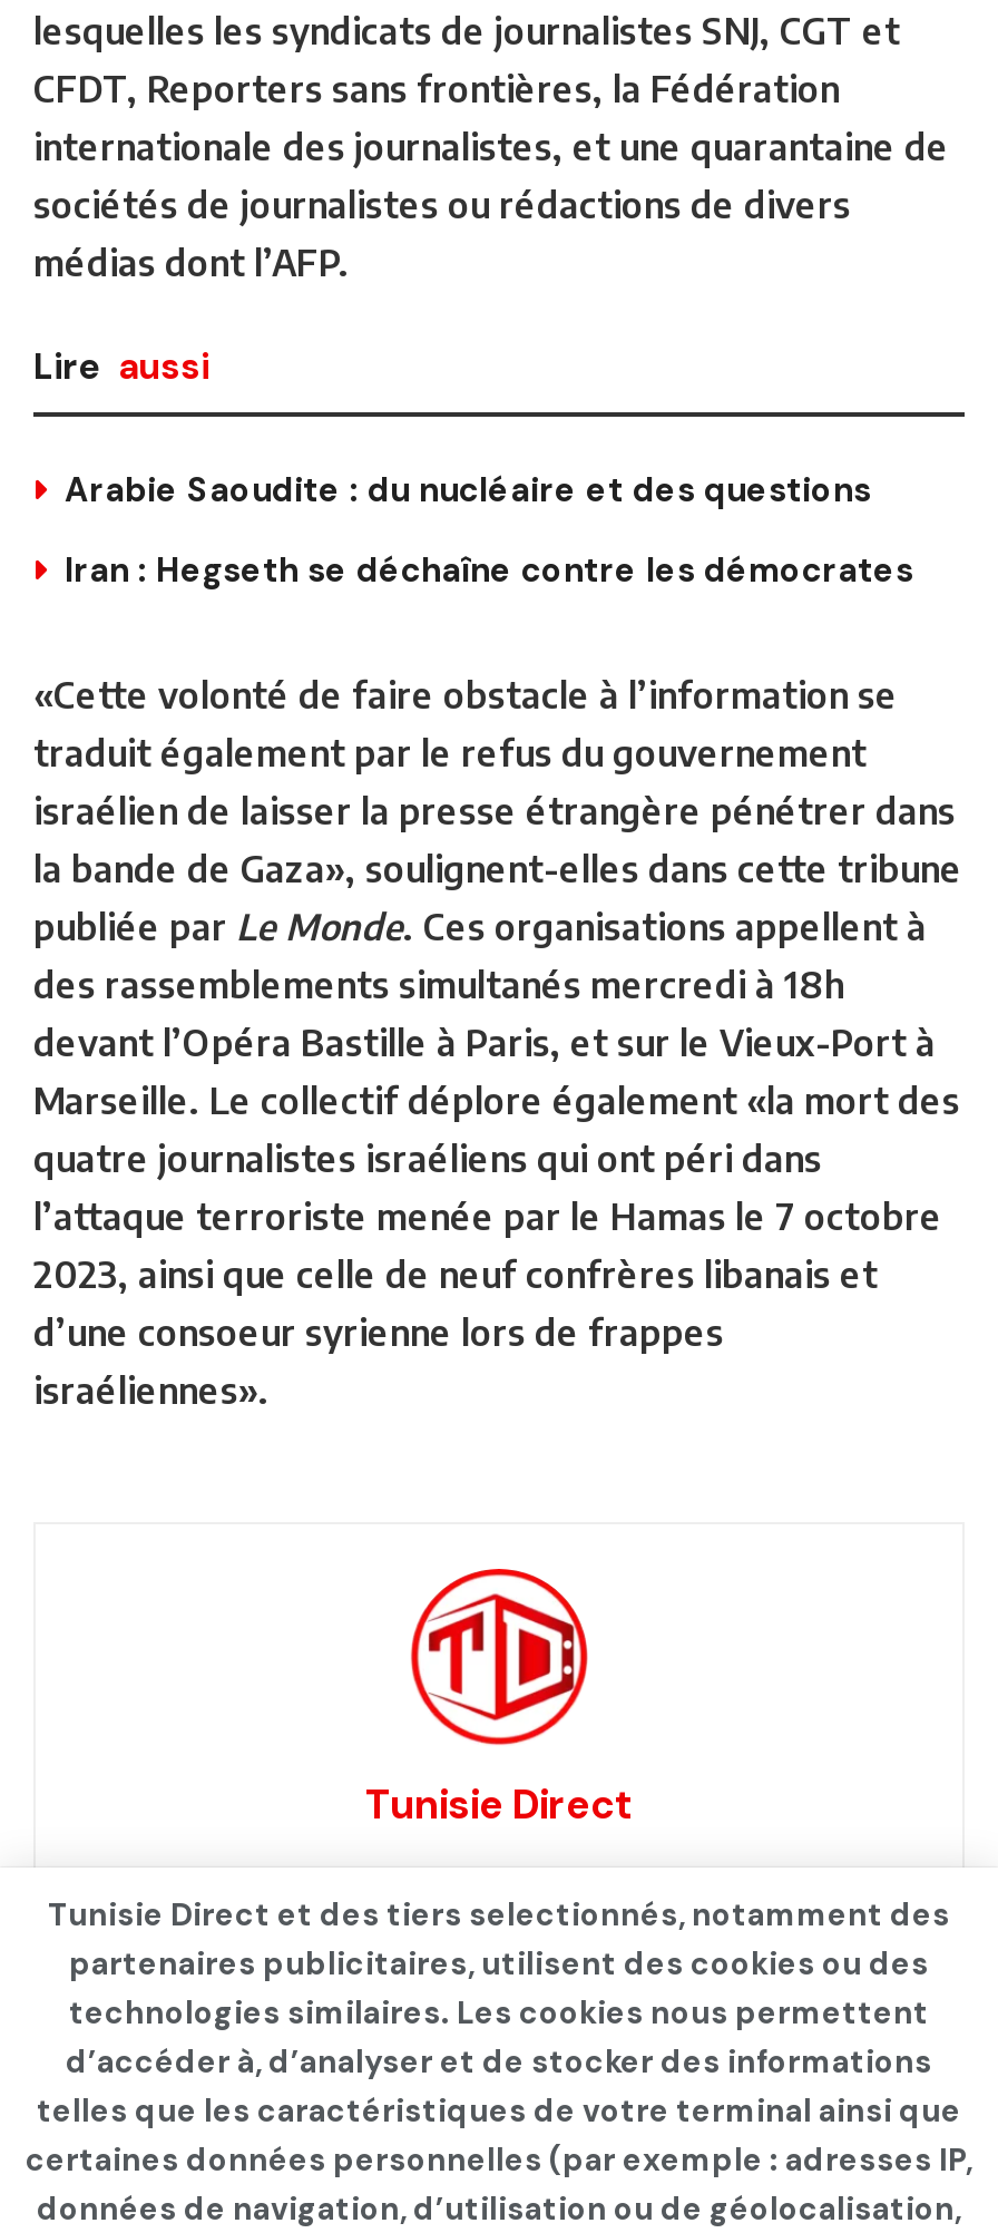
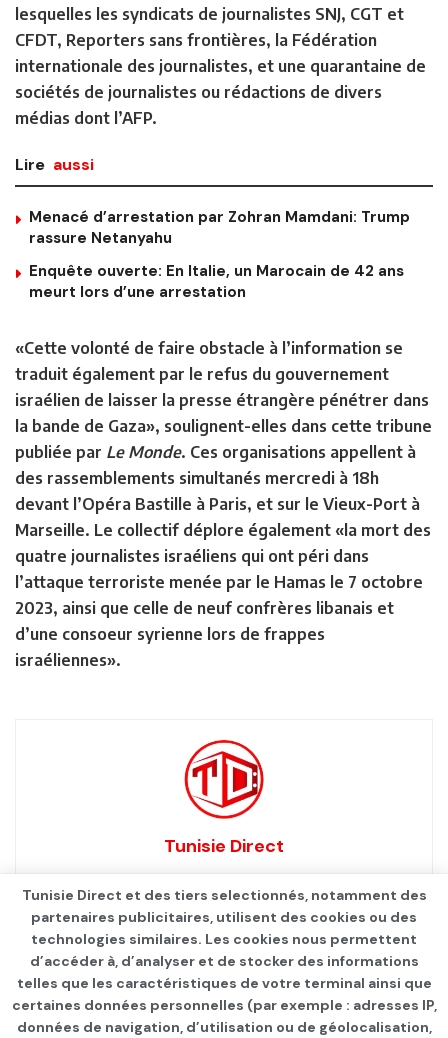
[65,469,871,513] Arabie Saoudite : du nucléaire et des questions -> [29,207,410,248] Menacé d’arrestation par Zohran Mamdani: Trump | rassure Netanyahu
[65,549,913,593] Iran : Hegseth se déchaîne contre les démocrates -> [29,261,404,302] Enquête ouverte: En Italie, un Marocain de 42 ans | meurt lors d’une arrestation

